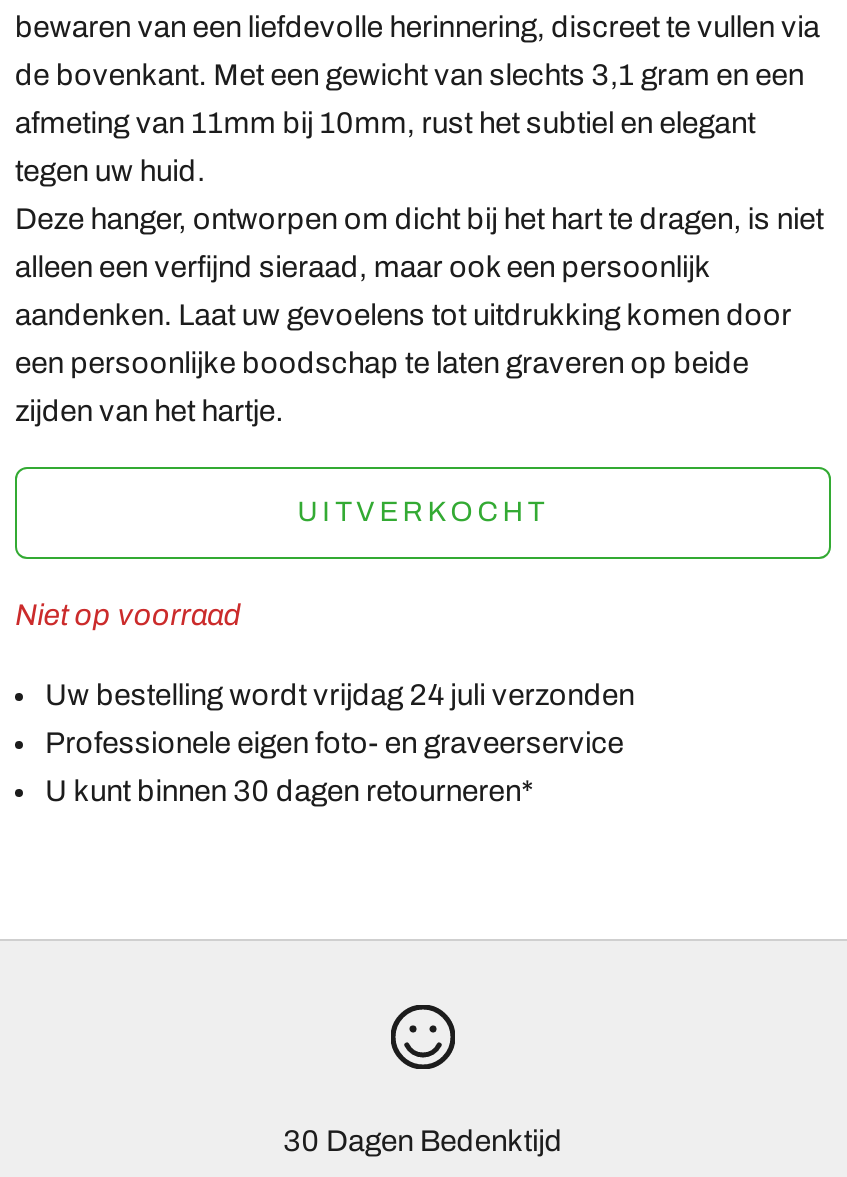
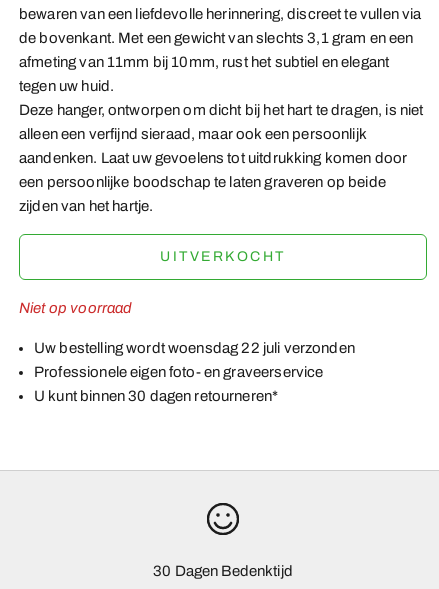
[45,678,635,710] Uw bestelling wordt vrijdag 24 juli verzonden -> [34,339,355,355] Uw bestelling wordt woensdag 22 juli verzonden

